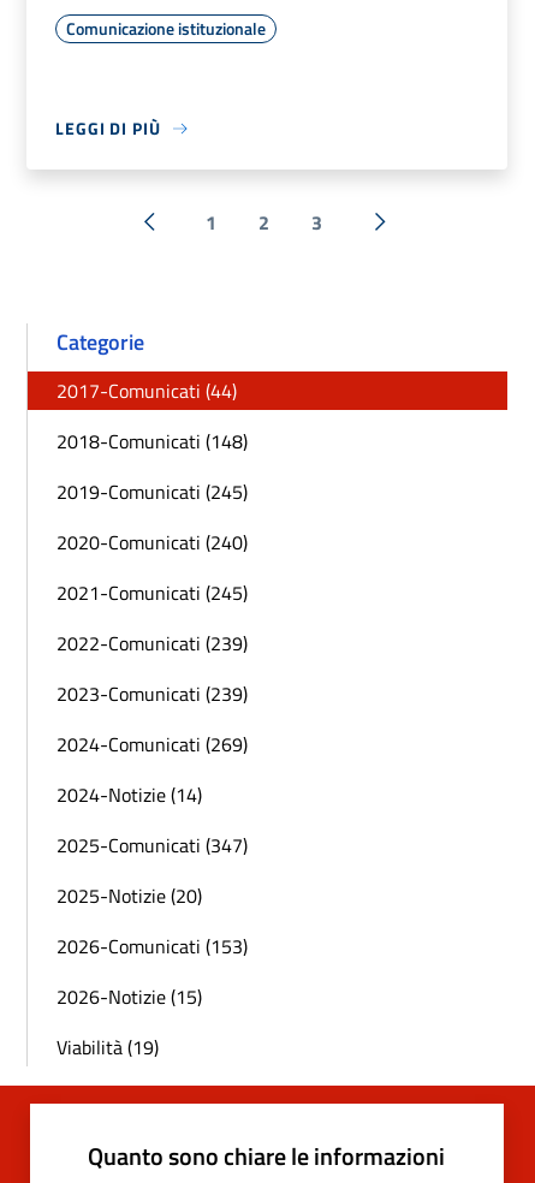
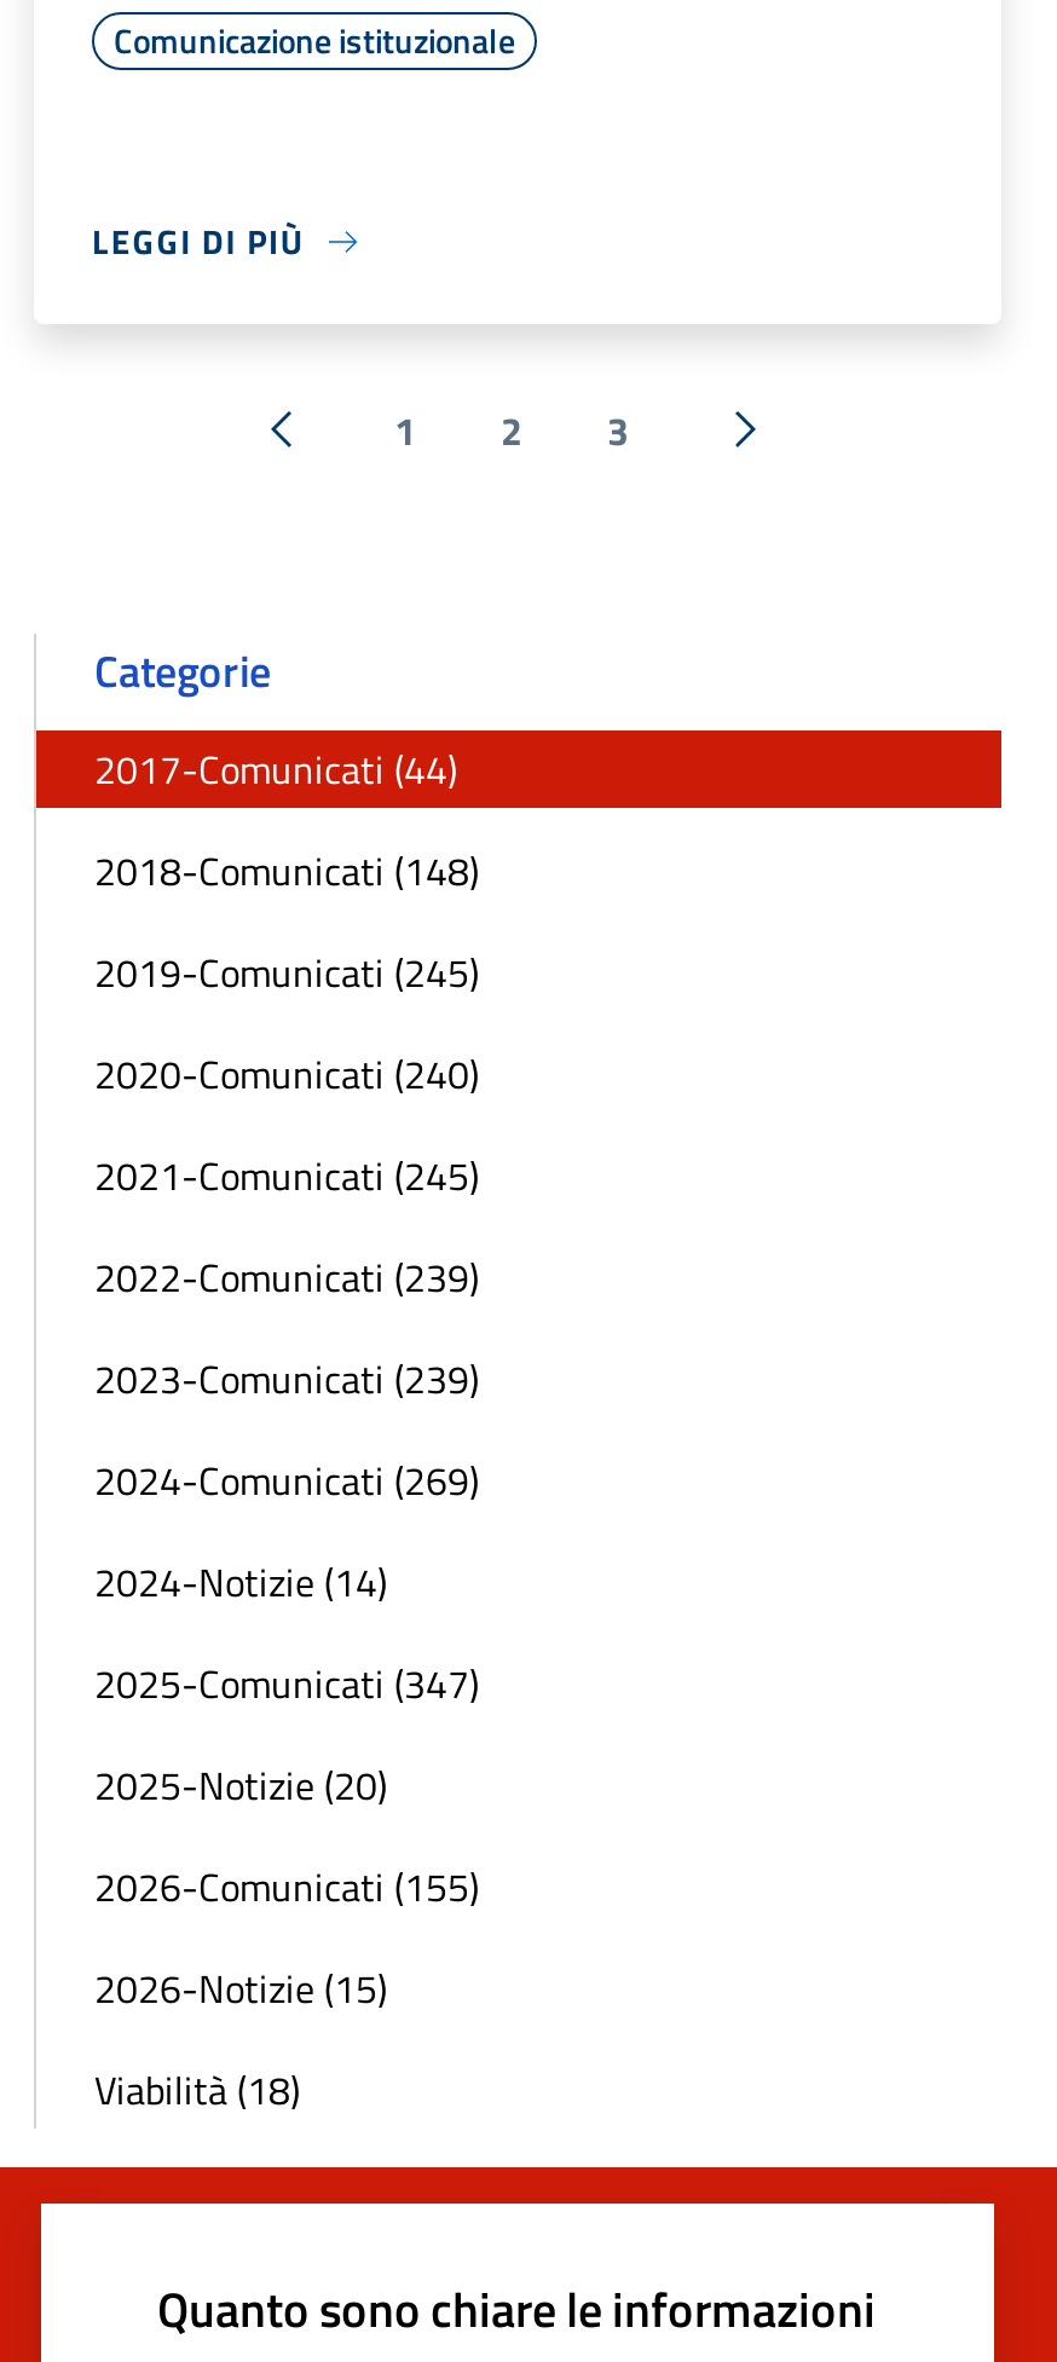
[57,932,248,961] 2026-Comunicati (153) -> [94,1858,479,1916] 2026-Comunicati (155)
[57,1033,159,1062] Viabilità (19) -> [94,2061,300,2119] Viabilità (18)

